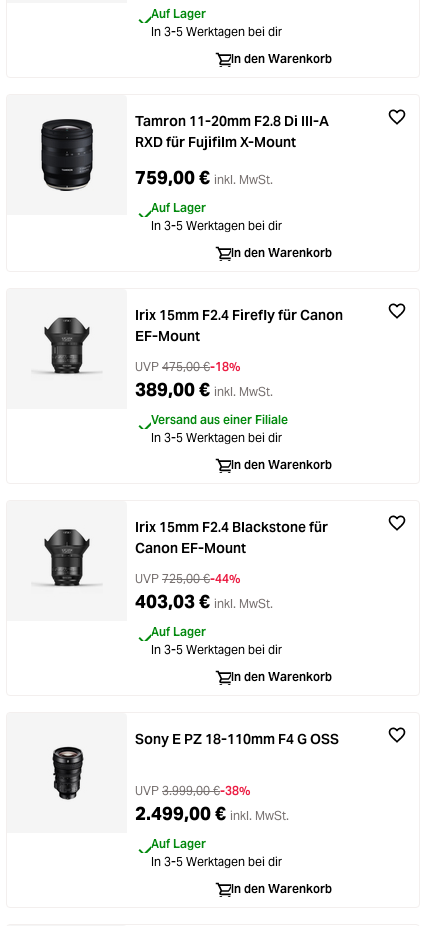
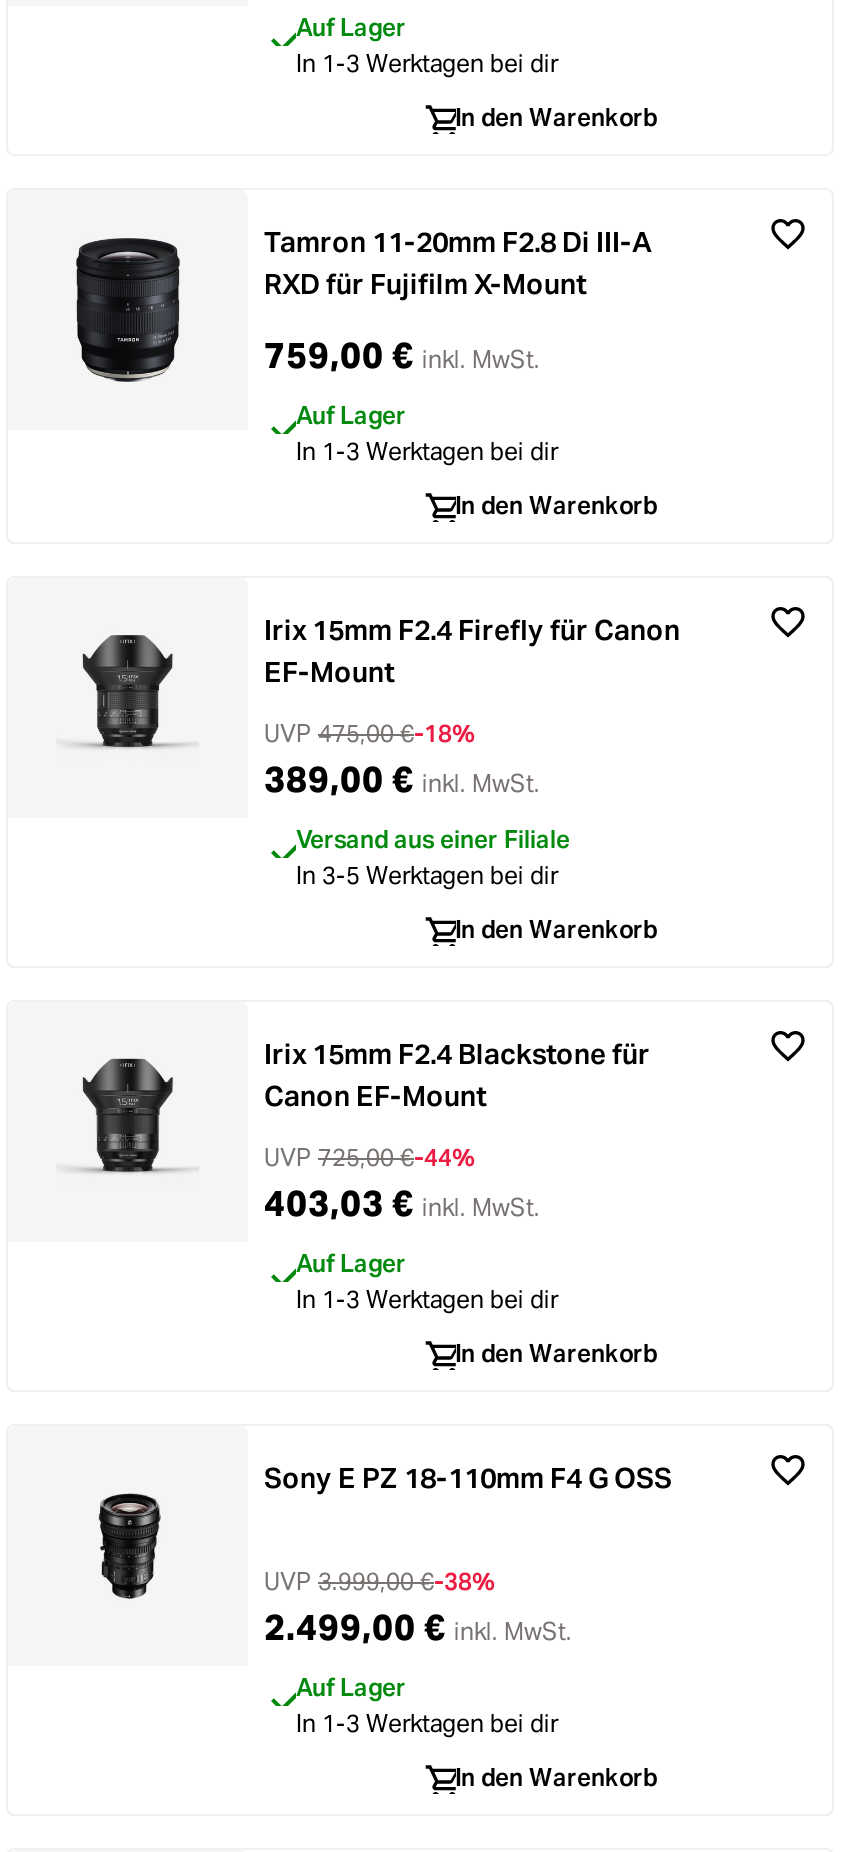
[151,24,282,39] In 3-5 Werktagen bei dir -> [296,48,558,78] In 1-3 Werktagen bei dir
[151,218,282,233] In 3-5 Werktagen bei dir -> [296,436,558,466] In 1-3 Werktagen bei dir
[151,642,282,657] In 3-5 Werktagen bei dir -> [296,1284,558,1314] In 1-3 Werktagen bei dir
[151,854,282,869] In 3-5 Werktagen bei dir -> [296,1708,558,1738] In 1-3 Werktagen bei dir

